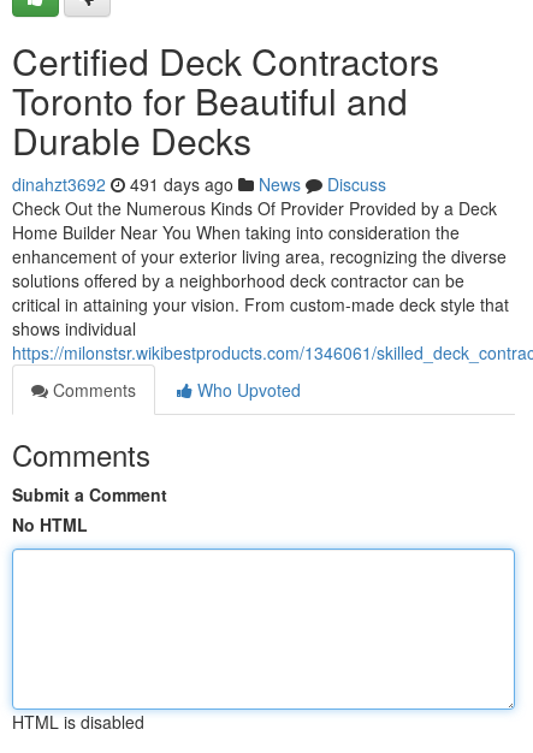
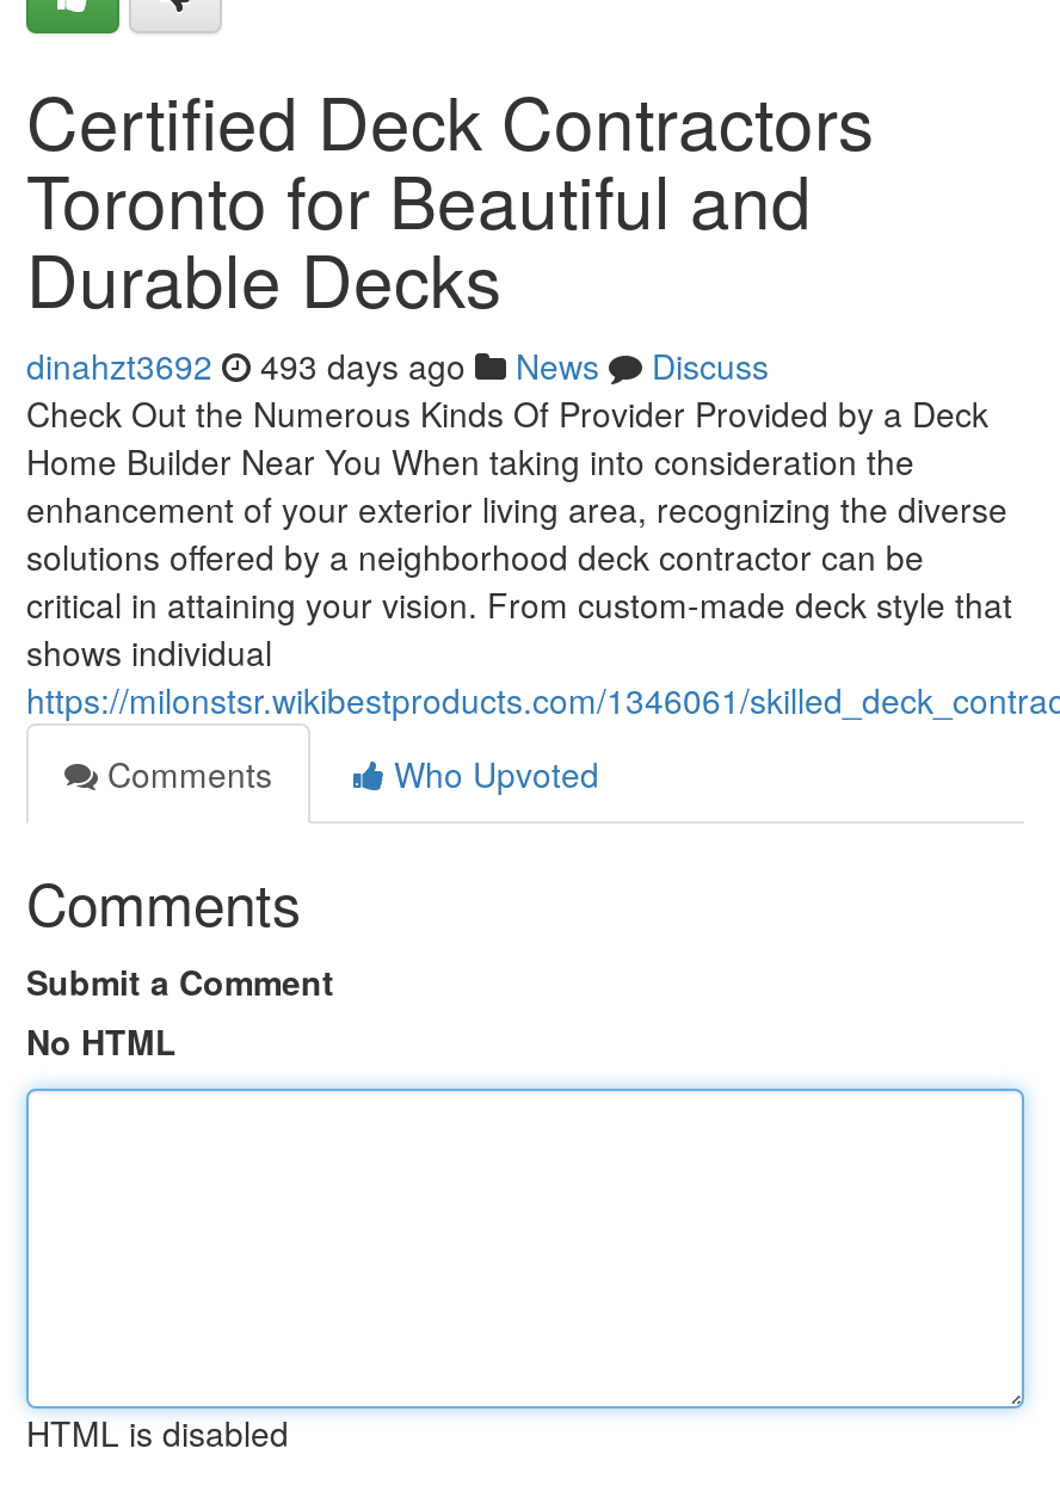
[12,172,386,196] dinahzt3692 491 days ago News Discuss -> [26,341,769,389] dinahzt3692 493 days ago News Discuss

